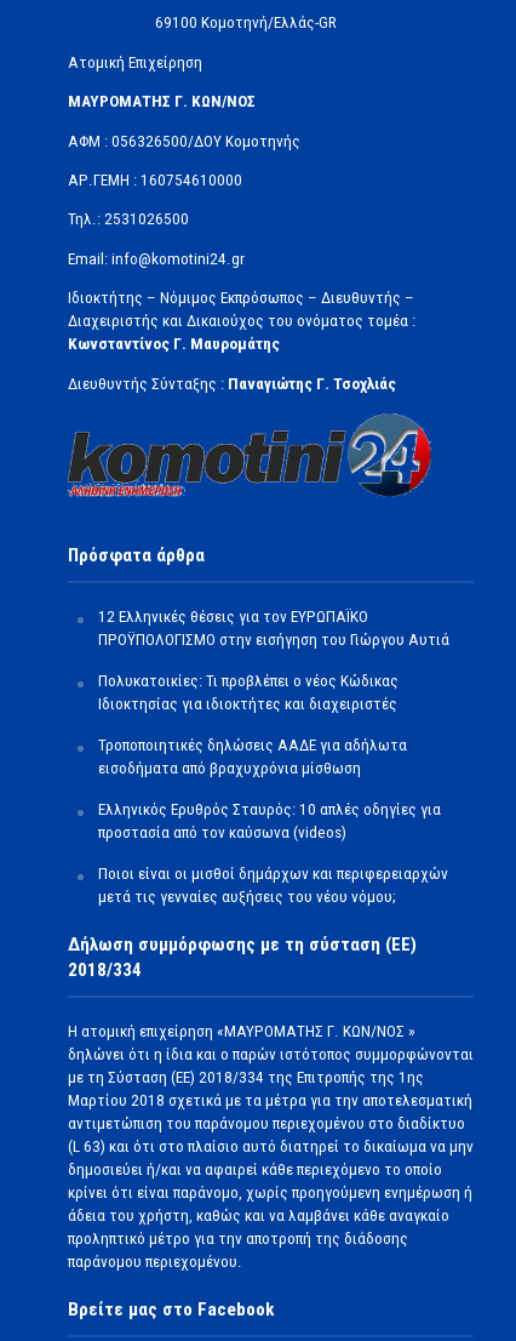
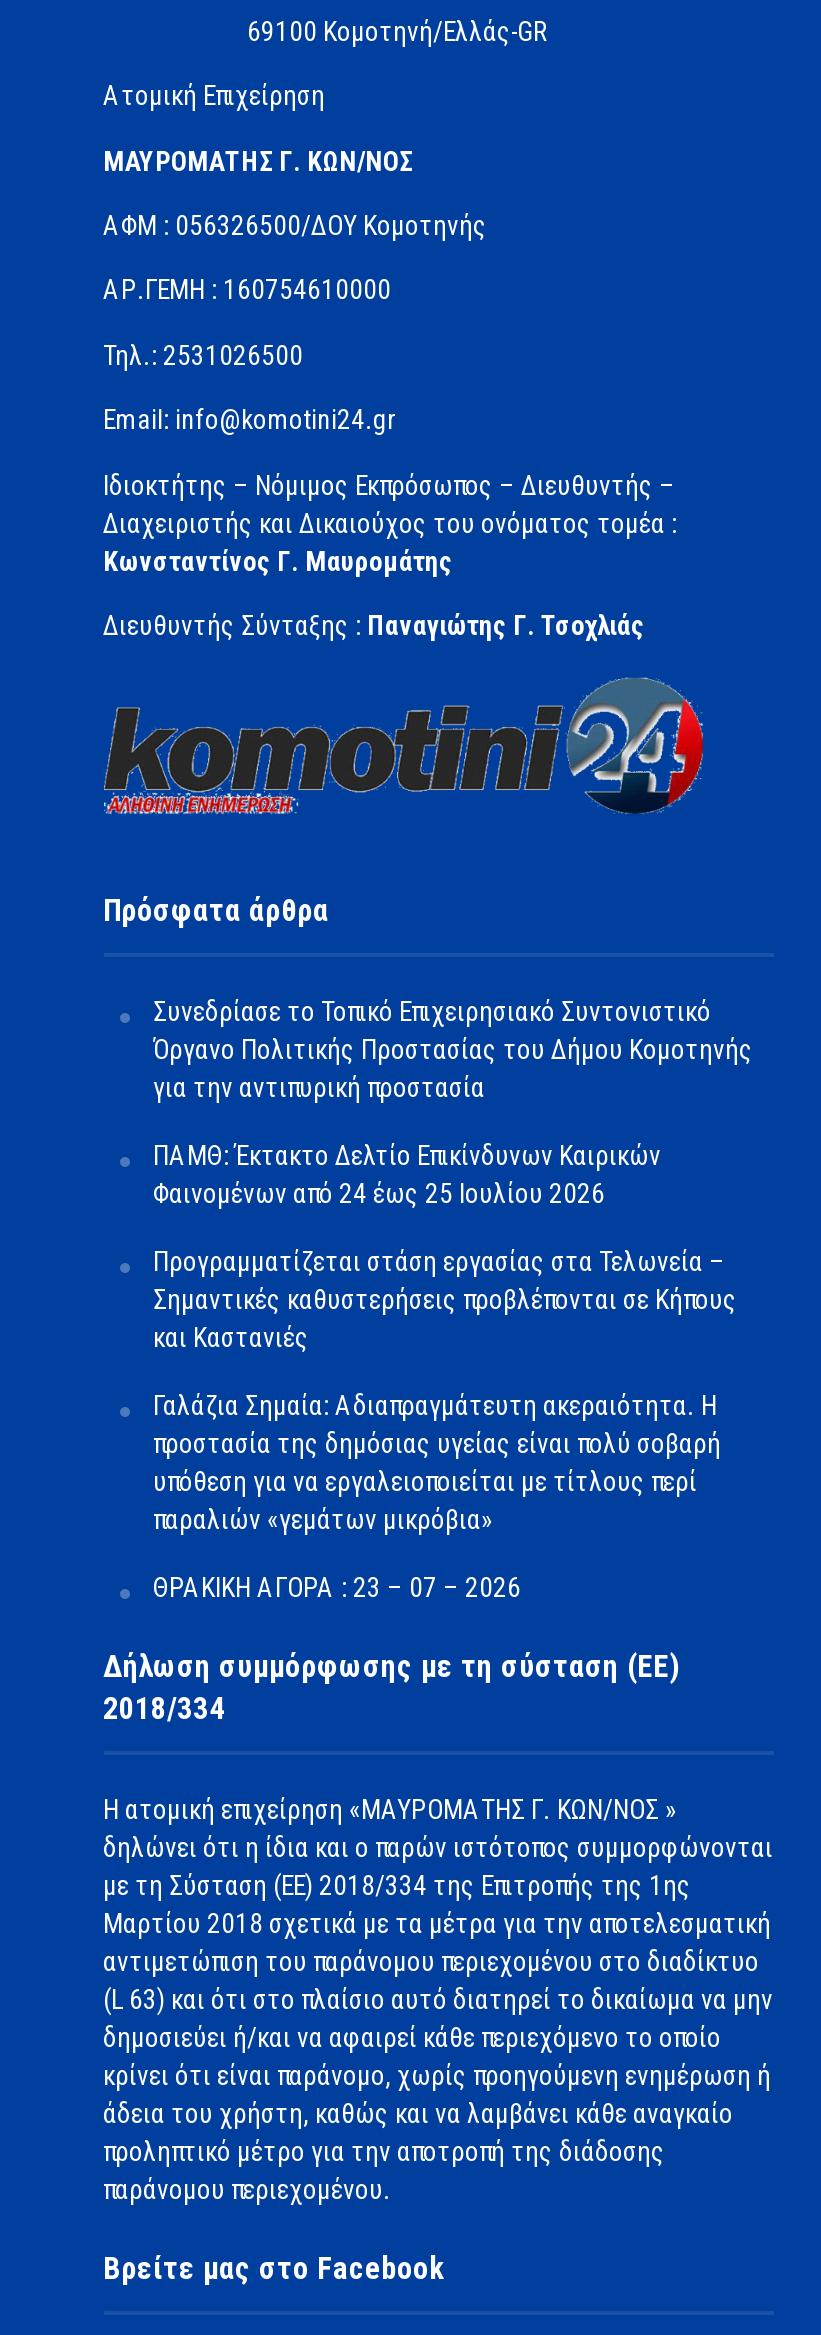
[98,608,449,649] 12 Ελληνικές θέσεις για τον ΕΥΡΩΠΑΪΚΟ | ΠΡΟΫΠΟΛΟΓΙΣΜΟ στην εισήγηση του Γιώργου Αυτιά -> [153,996,753,1102] Συνεδρίασε το Τοπικό Επιχειρησιακό Συντονιστικό | Όργανο Πολιτικής Προστασίας του Δήμου Κομοτηνής | για την αντιπυρική προστασία
[98,672,398,713] Πολυκατοικίες: Τι προβλέπει ο νέος Κώδικας | Ιδιοκτησίας για ιδιοκτήτες και διαχειριστές -> [153,1140,661,1208] ΠΑΜΘ: Έκτακτο Δελτίο Επικίνδυνων Καιρικών | Φαινομένων από 24 έως 25 Ιουλίου 2026
[98,736,406,777] Τροποποιητικές δηλώσεις ΑΑΔΕ για αδήλωτα | εισοδήματα από βραχυχρόνια μίσθωση -> [153,1246,737,1352] Προγραμματίζεται στάση εργασίας στα Τελωνεία – | Σημαντικές καθυστερήσεις προβλέπονται σε Κήπους | και Καστανιές
[98,800,440,842] Ελληνικός Ερυθρός Σταυρός: 10 απλές οδηγίες για | προστασία από τον καύσωνα (videos) -> [153,1390,721,1534] Γαλάζια Σημαία: Αδιαπραγμάτευτη ακεραιότητα. Η | προστασία της δημόσιας υγείας είναι πολύ σοβαρή | υπόθεση για να εργαλειοποιείται με τίτλους περί | παραλιών «γεμάτων μικρόβια»
[98,865,448,906] Ποιοι είναι οι μισθοί δημάρχων και περιφερειαρχών | μετά τις γενναίες αυξήσεις του νέου νόμου; -> [153,1572,521,1602] ΘΡΑΚΙΚΗ ΑΓΟΡΑ : 23 – 07 – 2026

